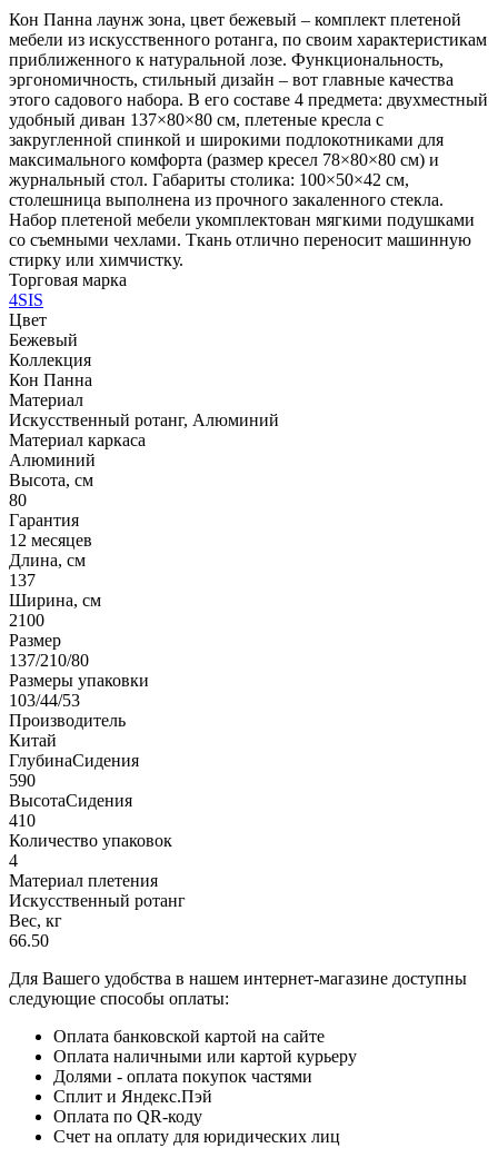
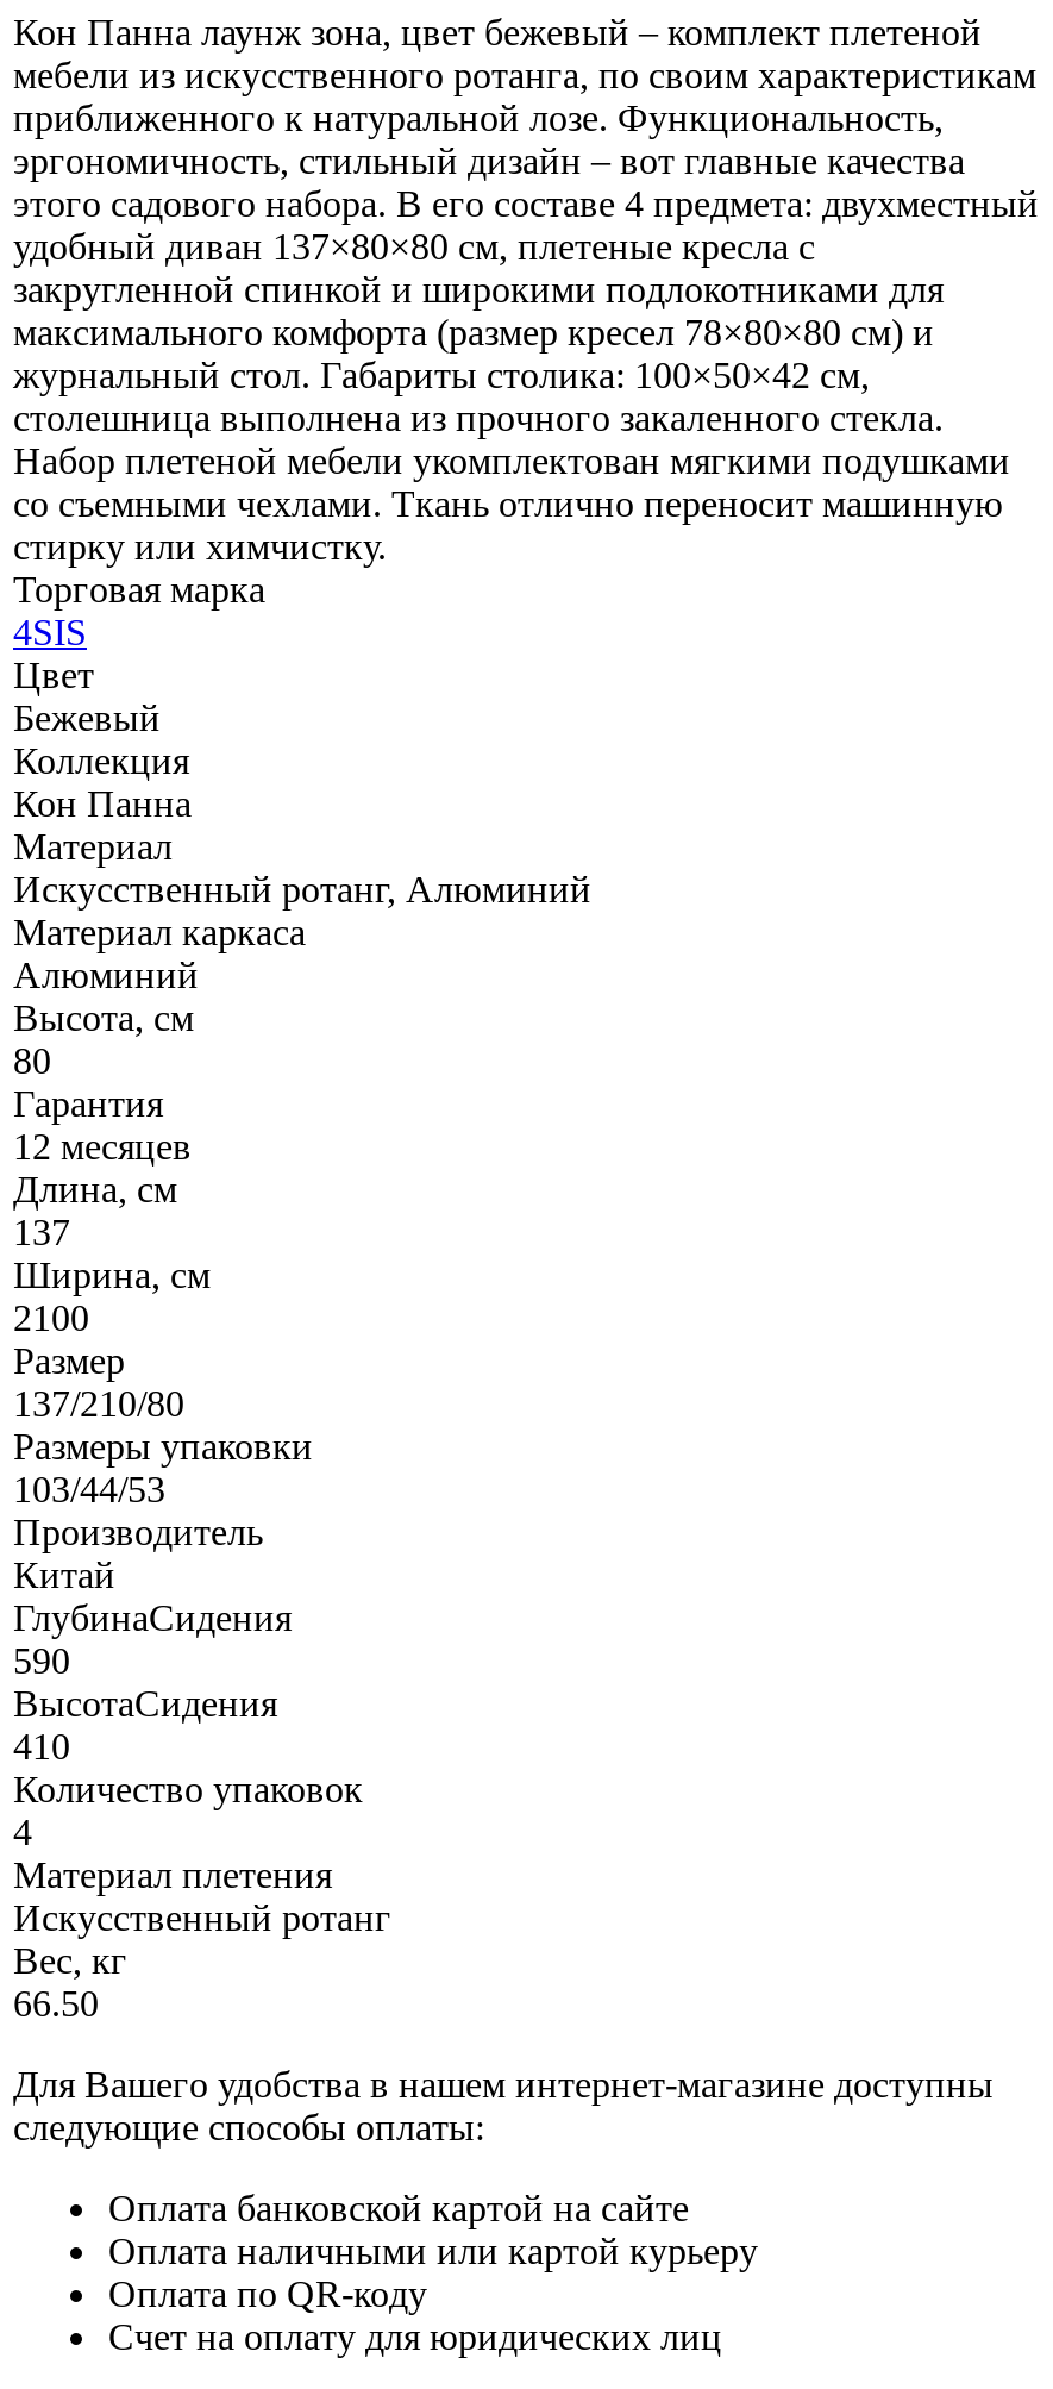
[53,1067,312,1106] Долями - оплата покупок частями | Сплит и Яндекс.Пэй -> none

